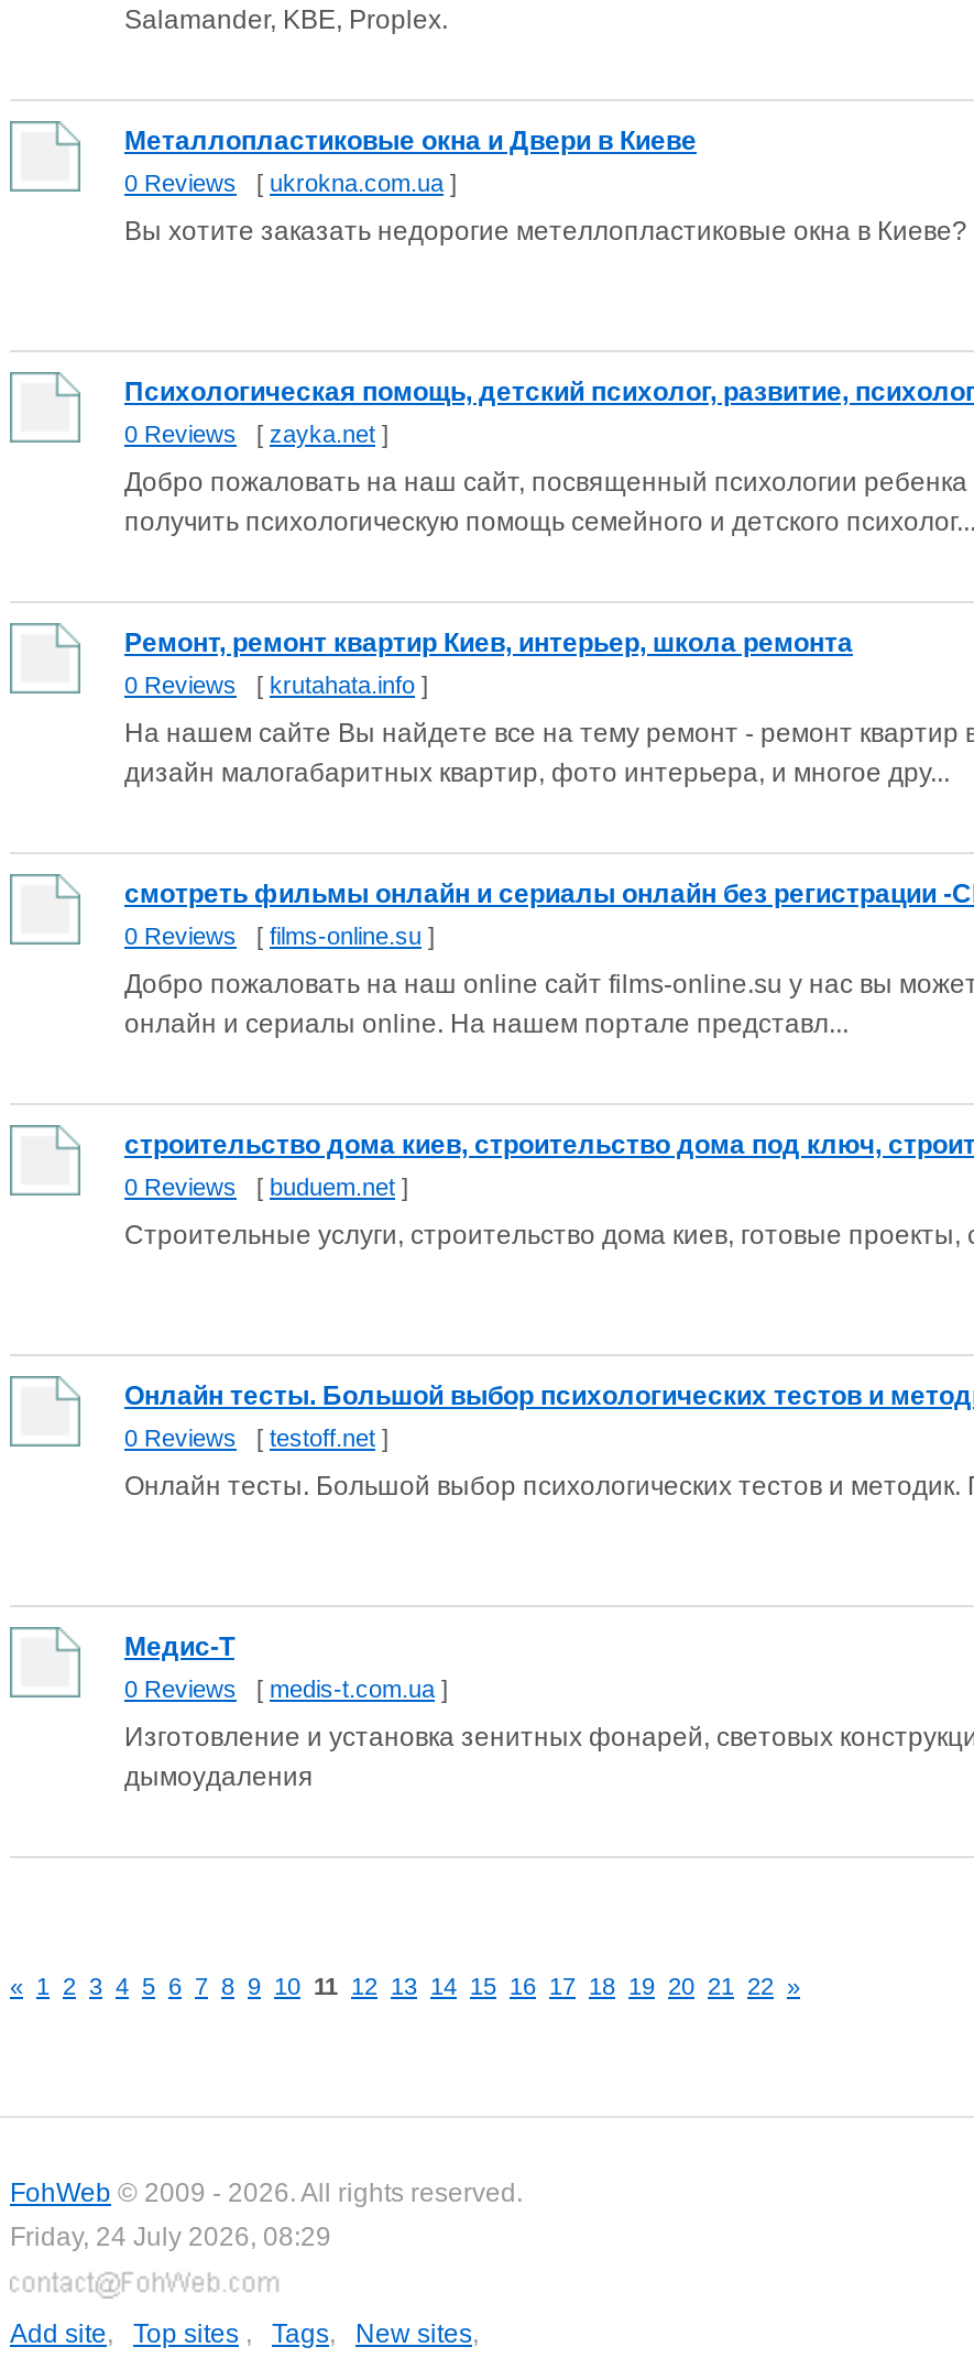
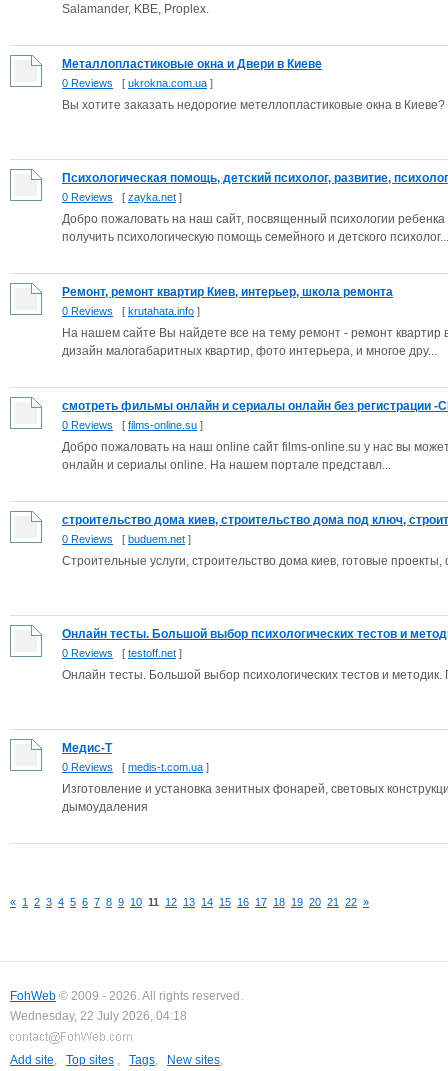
[10,2221,331,2252] Friday, 24 July 2026, 08:29 -> [10,1009,187,1023] Wednesday, 22 July 2026, 04:18

